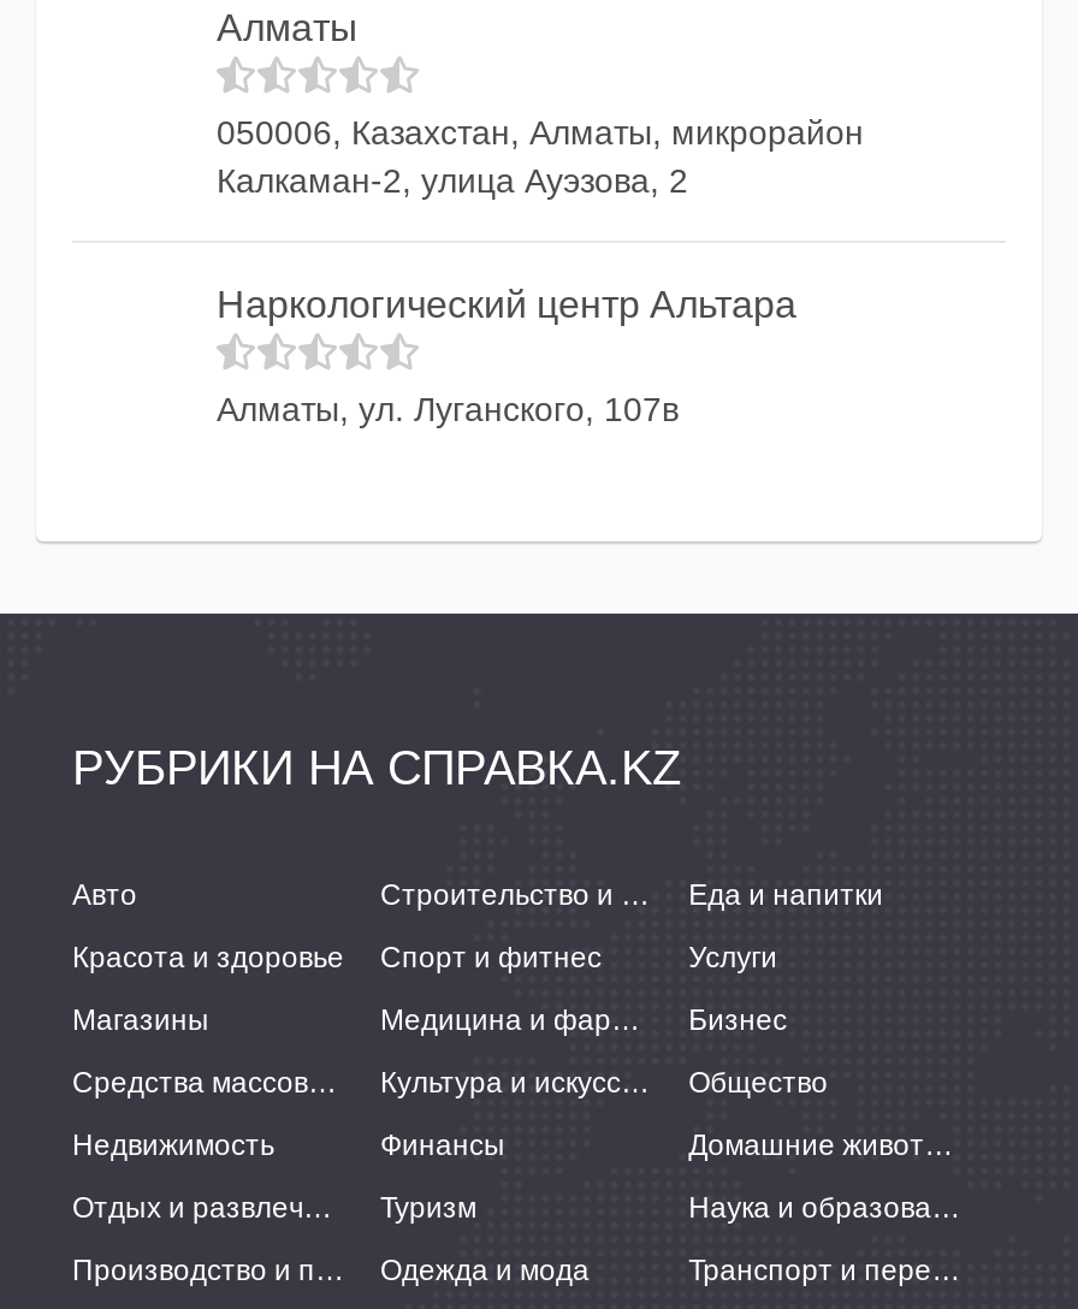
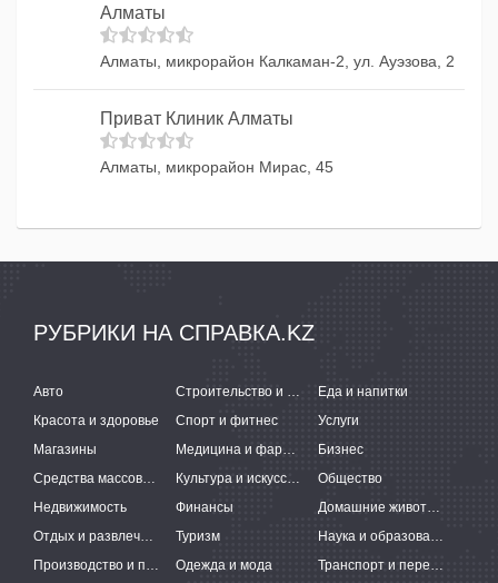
[217,113,864,200] 050006, Казахстан, Алматы, микрорайон | Калкаман-2, улица Ауэзова, 2 -> [100,52,455,70] Алматы, микрорайон Калкаман-2, ул. Ауэзова, 2
[217,284,796,325] Наркологический центр Альтара -> [100,109,293,128] Приват Клиник Алматы
[217,390,679,428] Алматы, ул. Луганского, 107в -> [100,158,333,176] Алматы, микрорайон Мирас, 45

